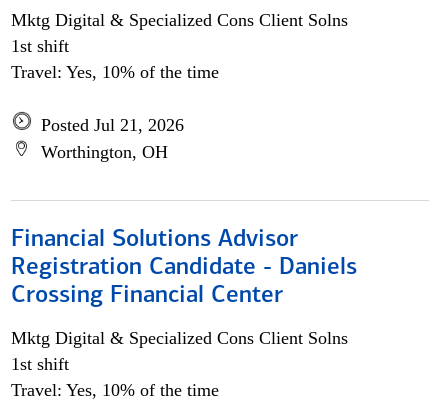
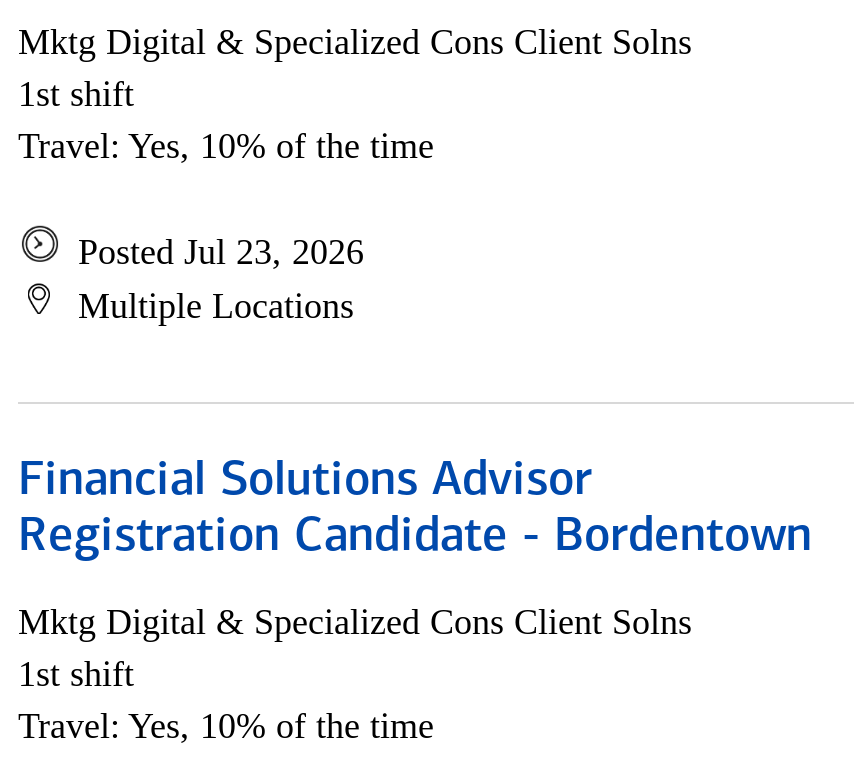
[41,115,184,162] Posted Jul 21, 2026 | Worthington, OH -> [78,232,364,326] Posted Jul 23, 2026 | Multiple Locations
[11,256,357,308] Registration Candidate - Daniels | Crossing Financial Center -> [18,514,812,562] Registration Candidate - Bordentown

